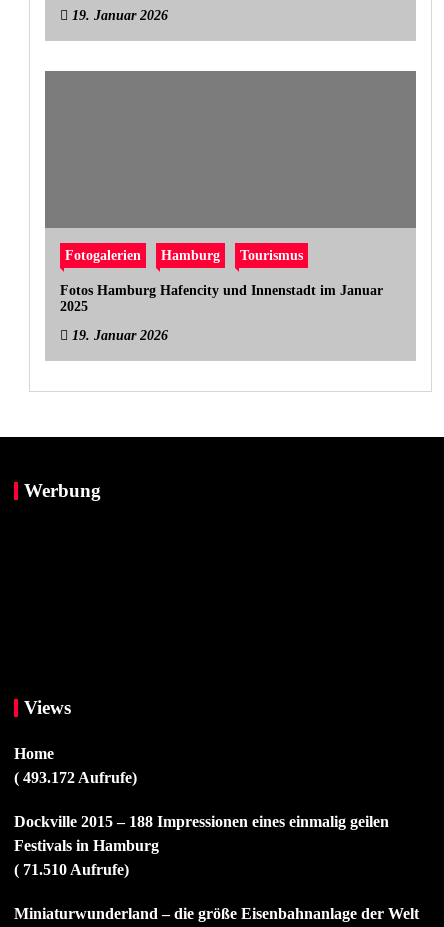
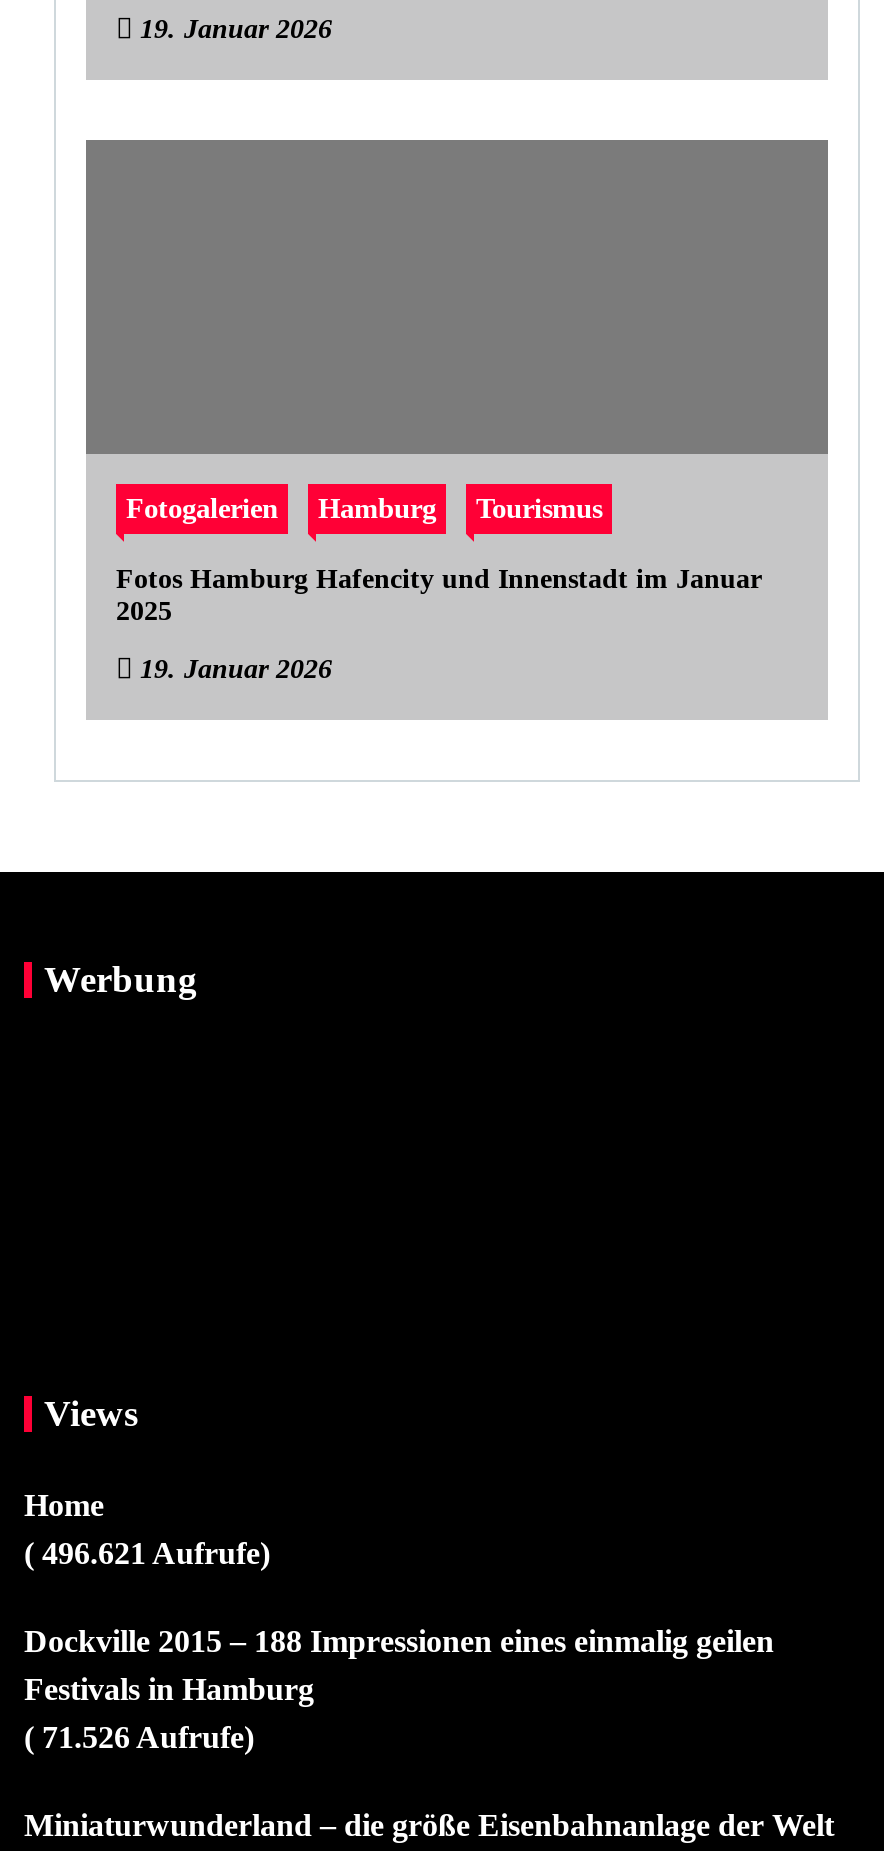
[14,769,137,786] ( 493.172 Aufrufe) -> [24,1535,270,1569] ( 496.621 Aufrufe)
[14,861,129,878] ( 71.510 Aufrufe) -> [24,1719,254,1753] ( 71.526 Aufrufe)

